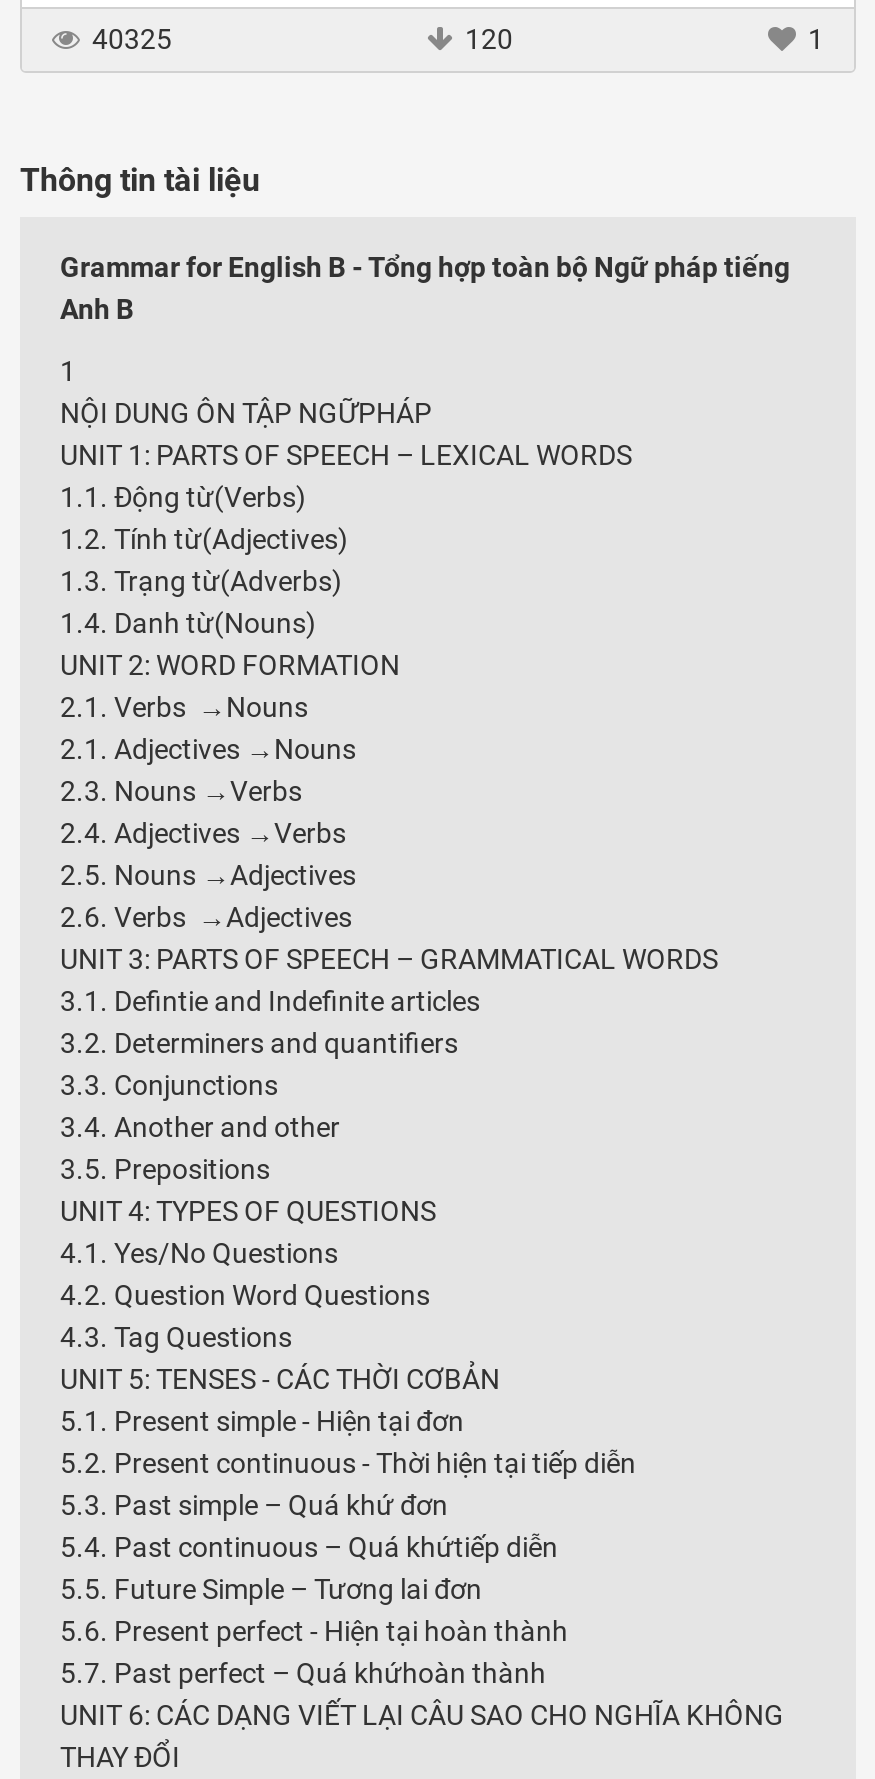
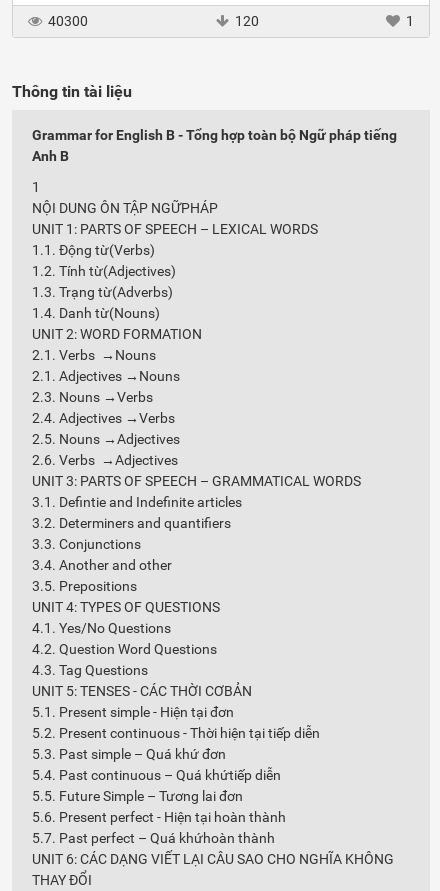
[86,23,172,55] 40325 -> [45,13,88,29] 40300

